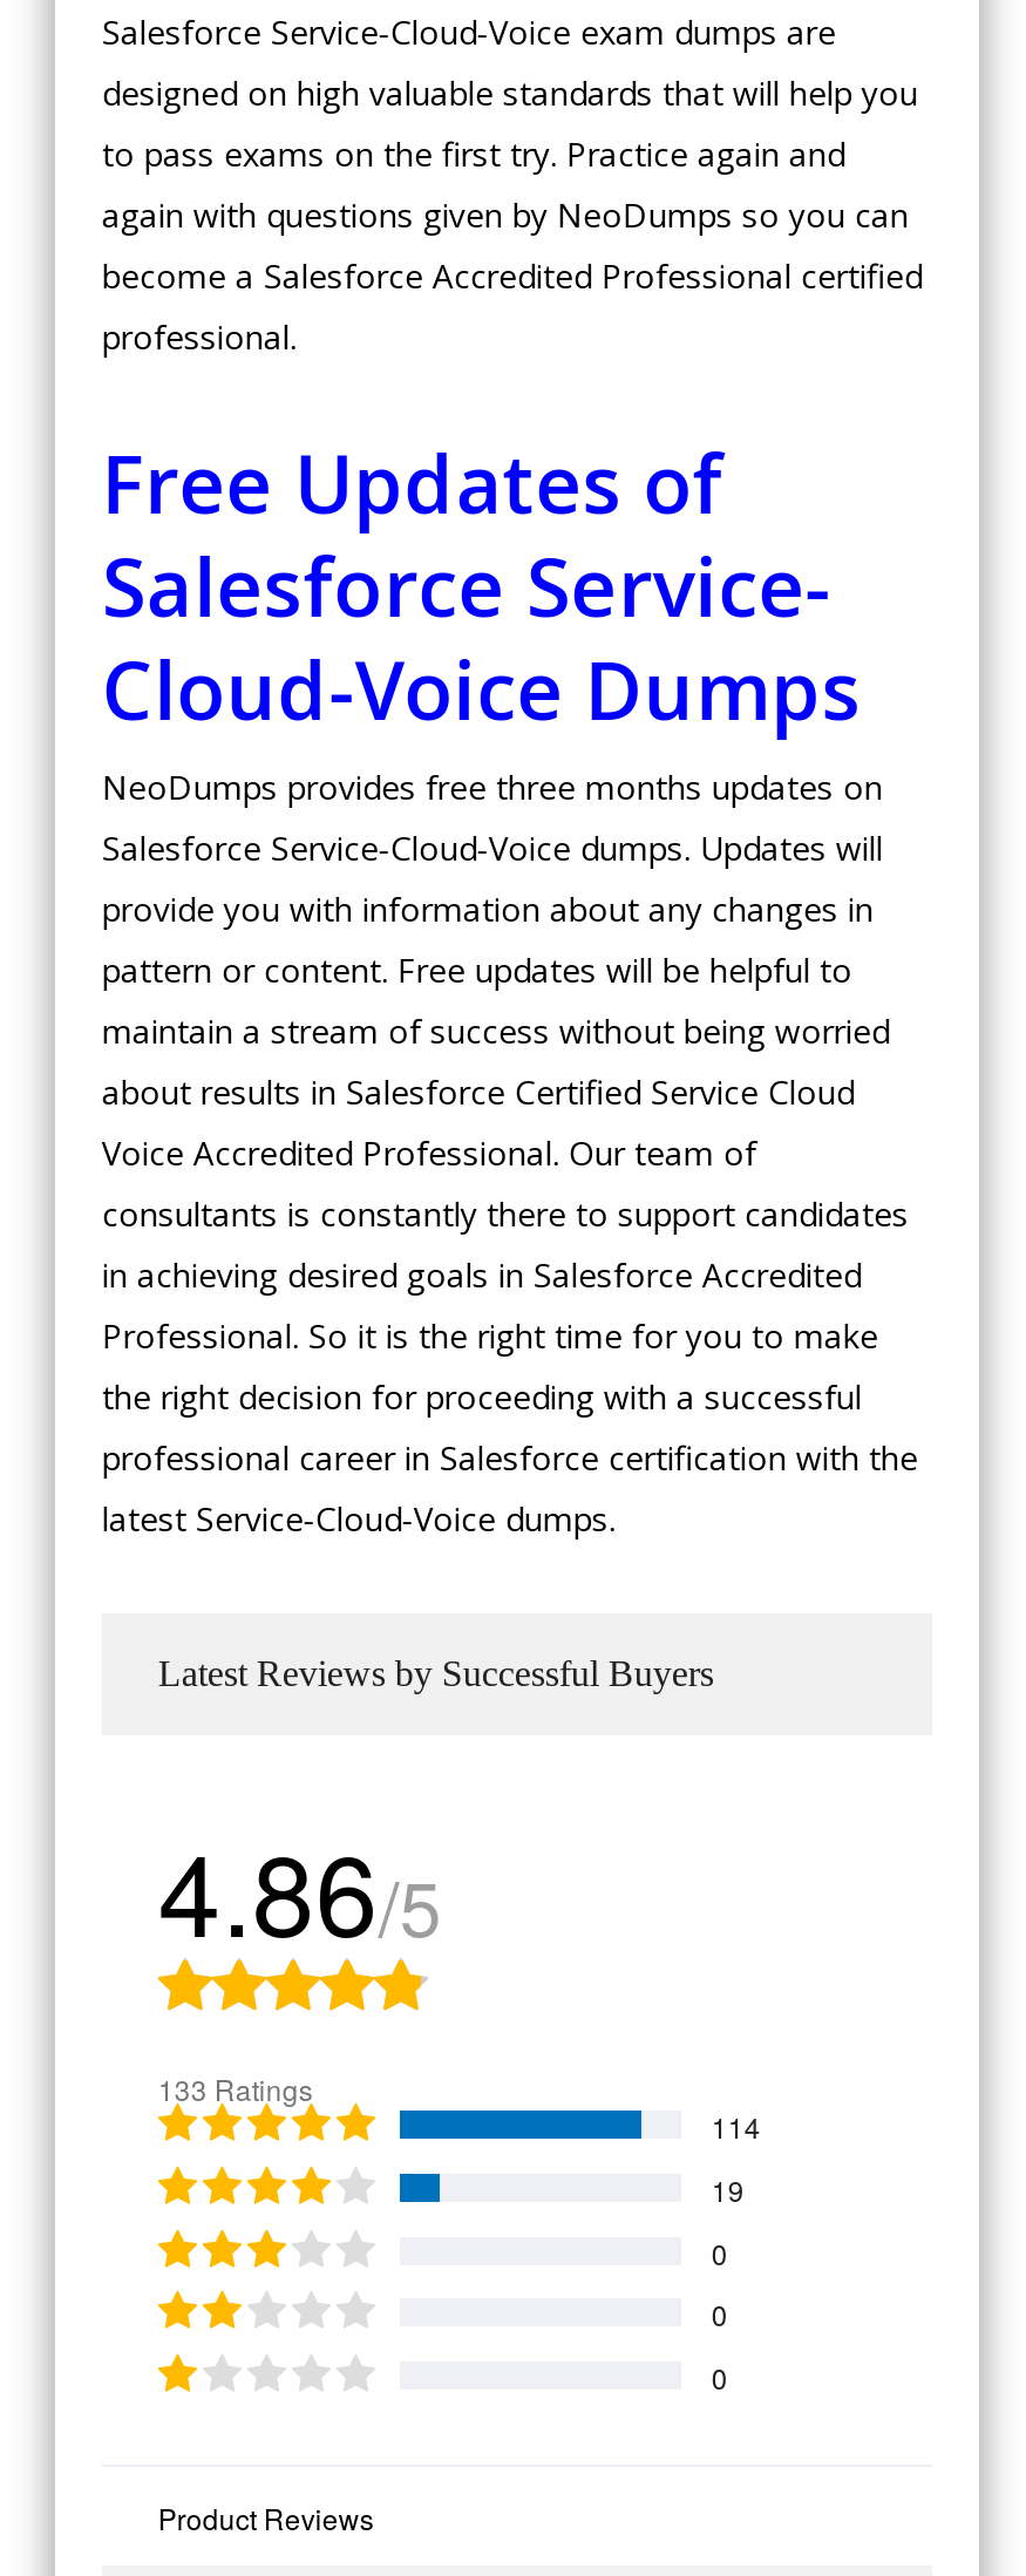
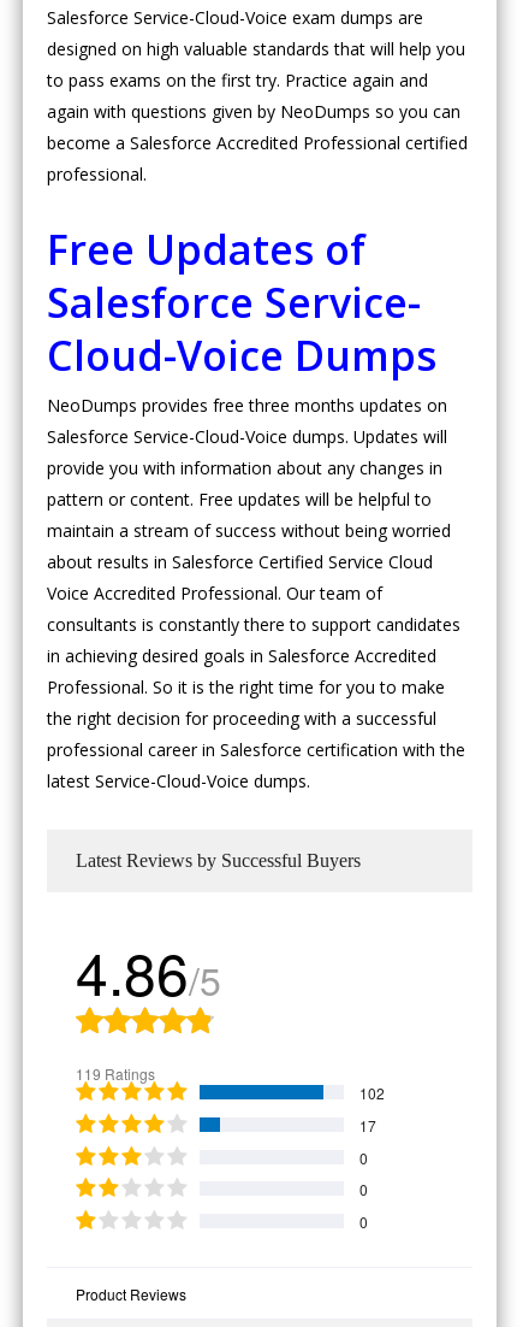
[158,2067,313,2107] 133 Ratings -> [76,1063,155,1083] 119 Ratings
[712,2105,761,2145] 114 -> [359,1082,385,1103] 102
[712,2168,744,2208] 19 -> [359,1115,376,1135] 17

